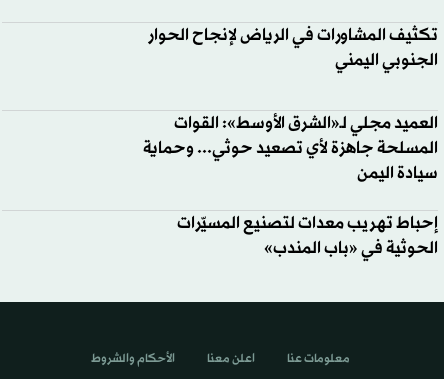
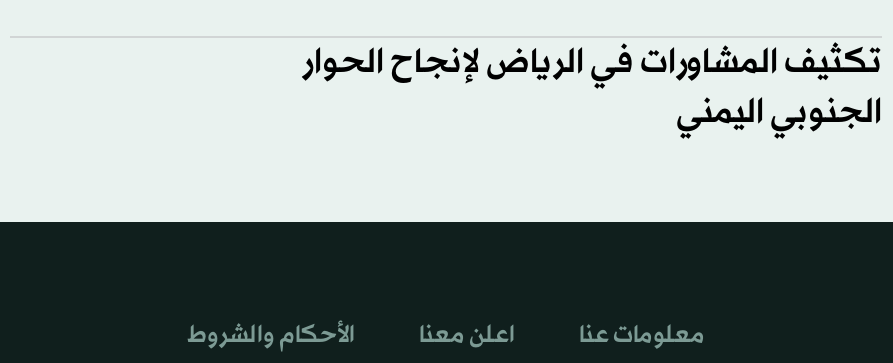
[143,112,438,260] العميد مجلي لـ«الشرق الأوسط»: القوات | المسلحة جاهزة لأي تصعيد حوثي... وحماية | سيادة اليمن | إحباط تهريب معدات لتصنيع المسيّرات | الحوثية في «باب المندب» -> none

